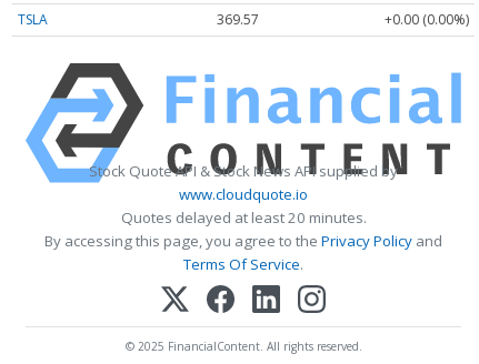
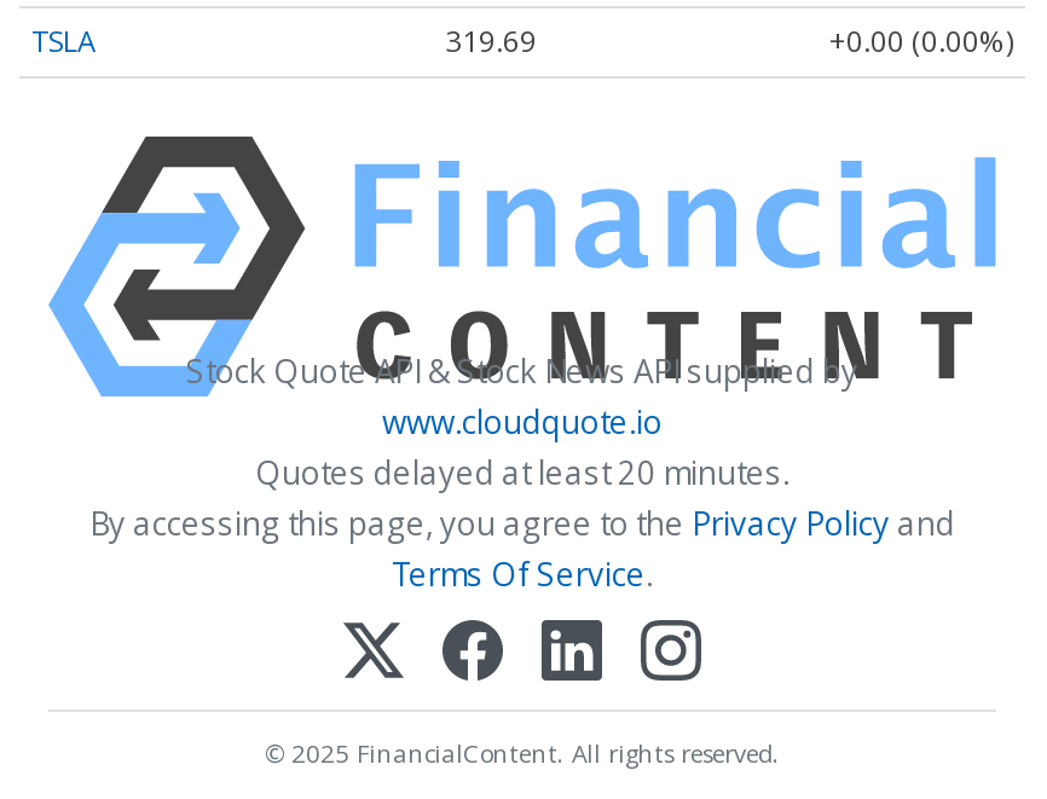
[217,10,259,29] 369.57 -> [445,21,537,62] 319.69

